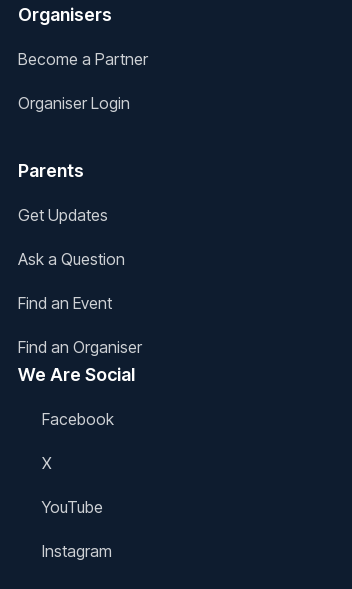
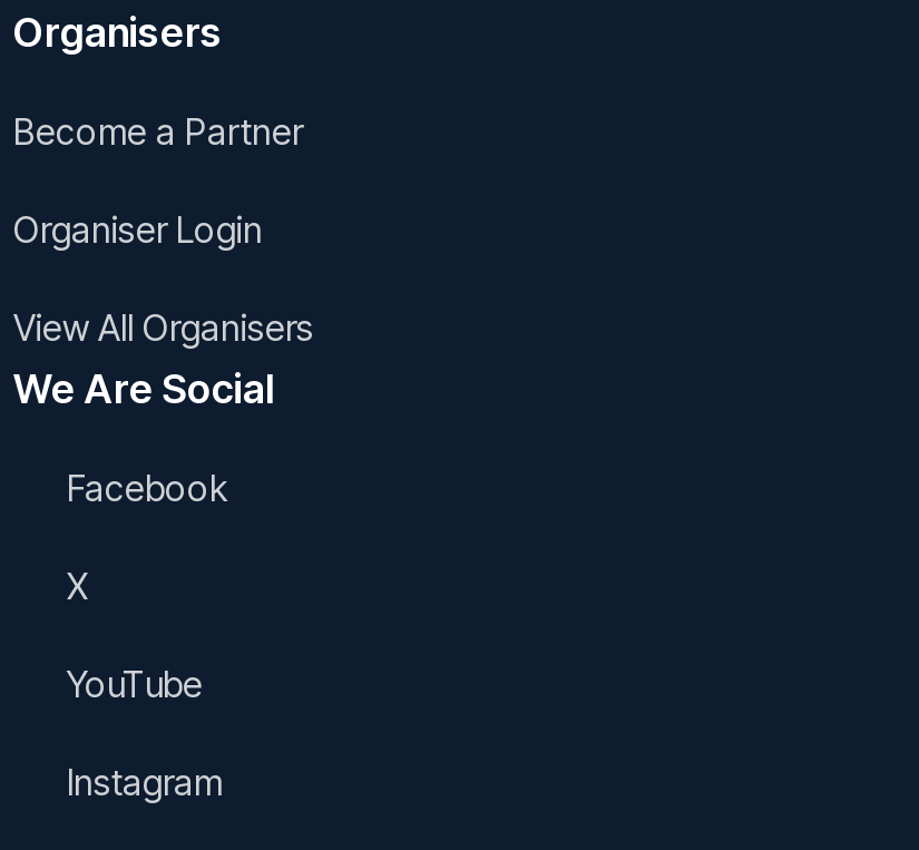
[18,160,142,357] Parents | Get Updates | Ask a Question | Find an Event | Find an Organiser -> [13,305,314,350] View All Organisers

